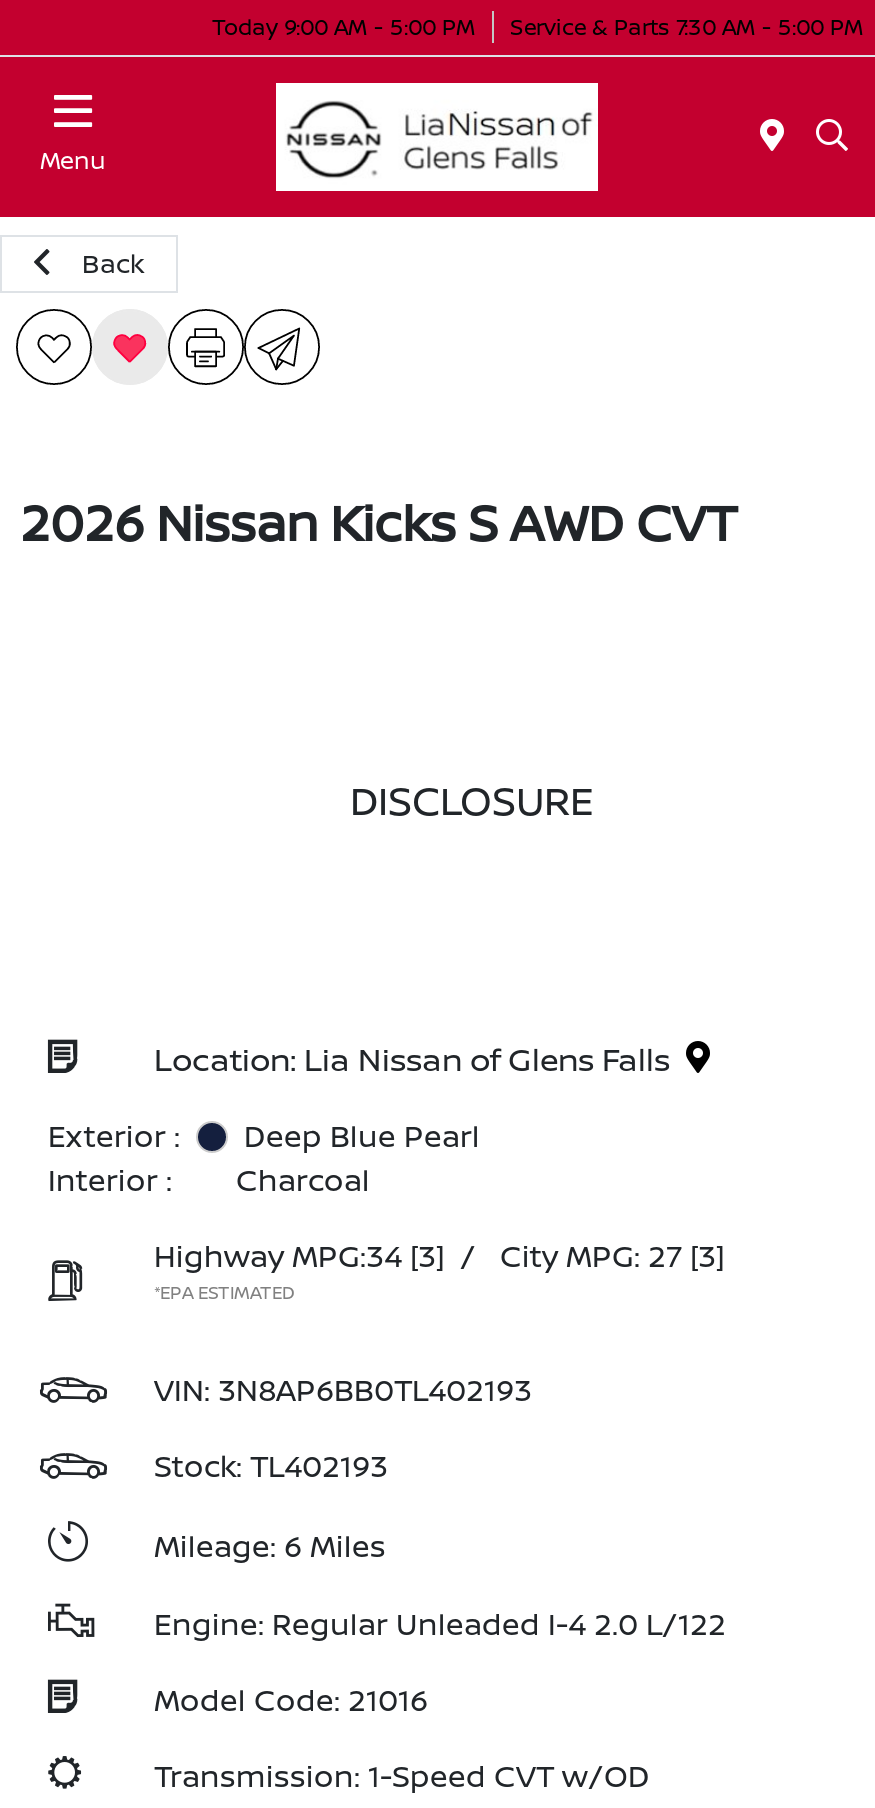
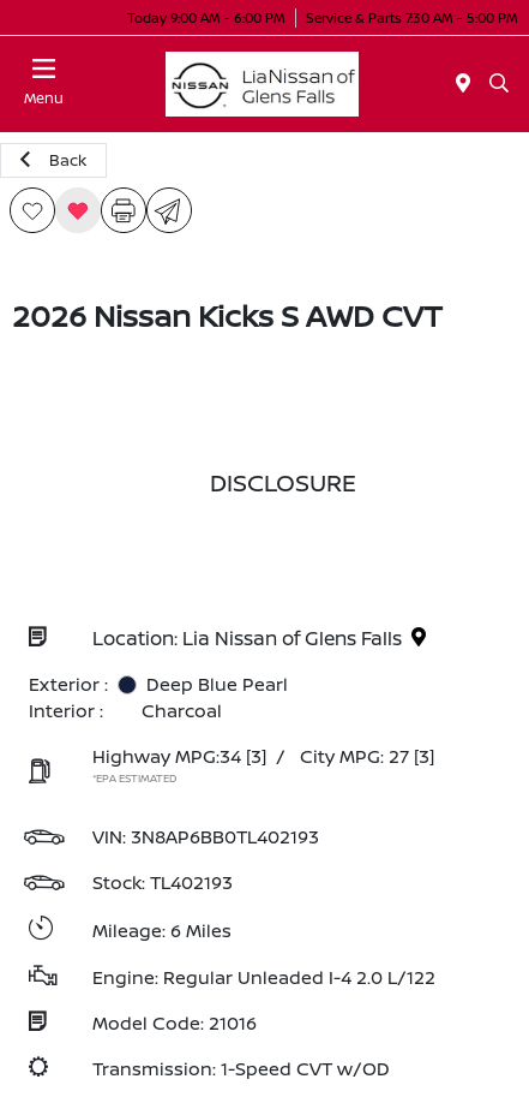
[212,10,864,40] Today 9:00 AM - 5:00 PM Service & Parts 7:30 AM - 5:00 PM -> [127,8,518,26] Today 9:00 AM - 6:00 PM Service & Parts 7:30 AM - 5:00 PM

